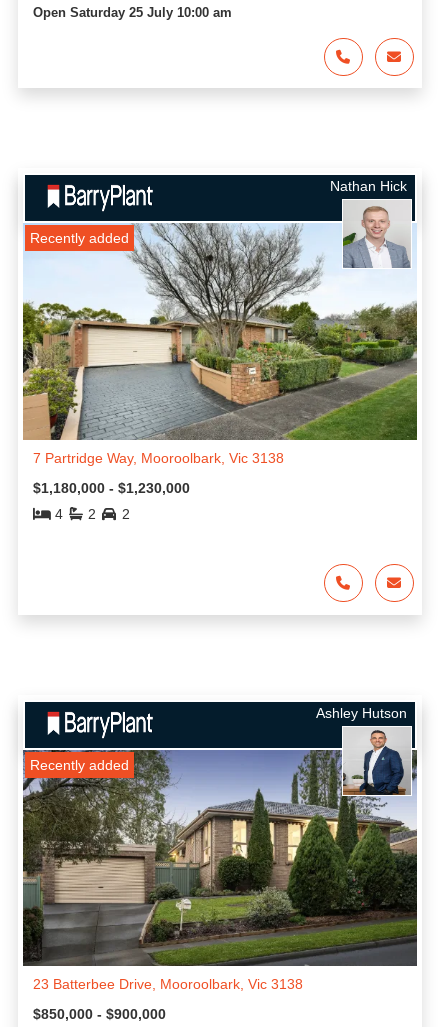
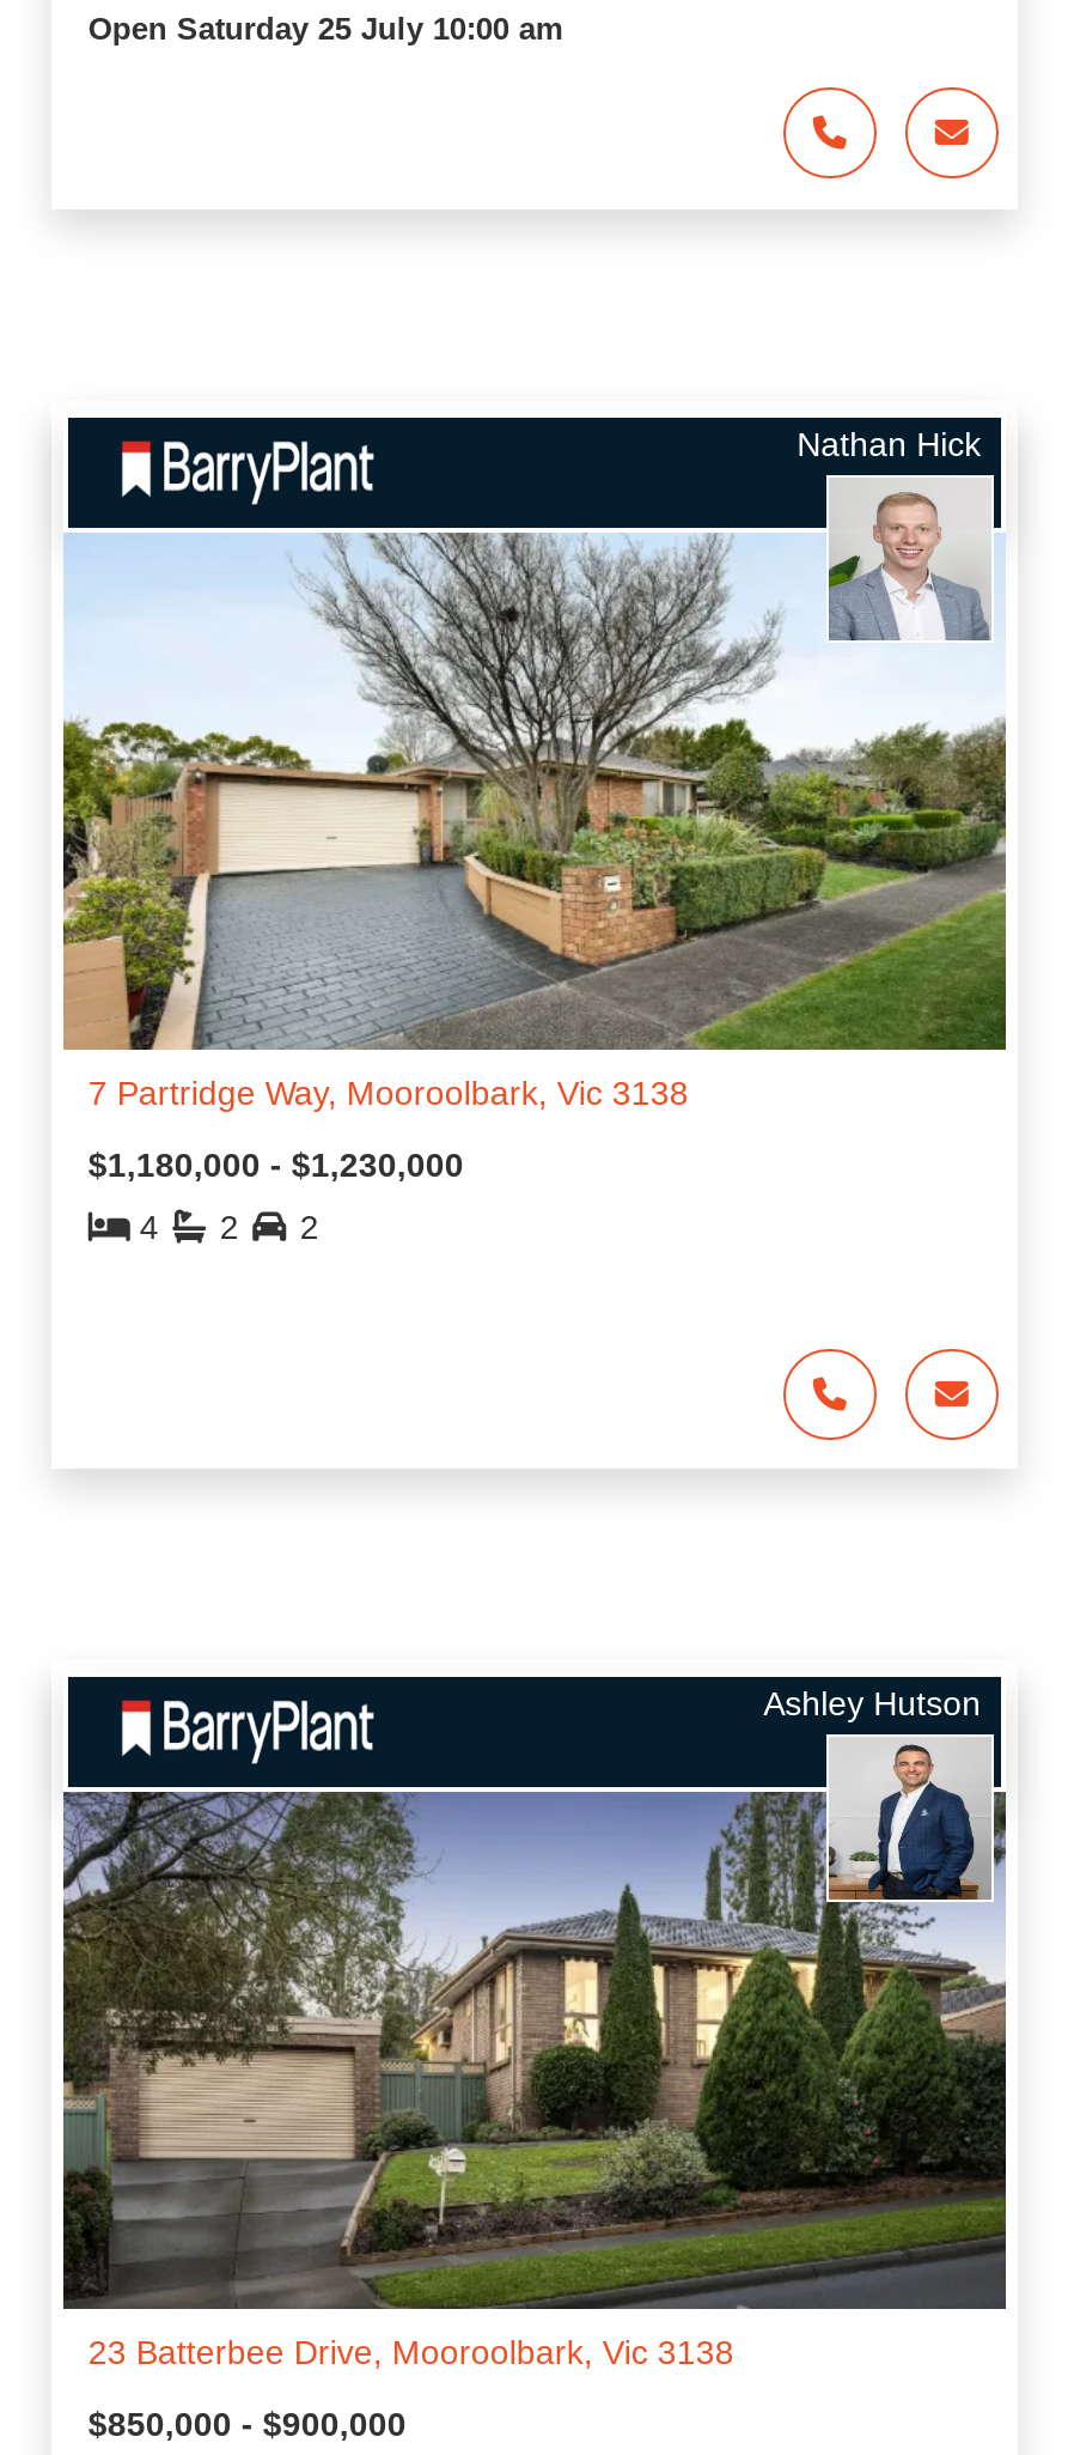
[30,230,129,246] Recently added -> none
[30,757,129,773] Recently added -> none

